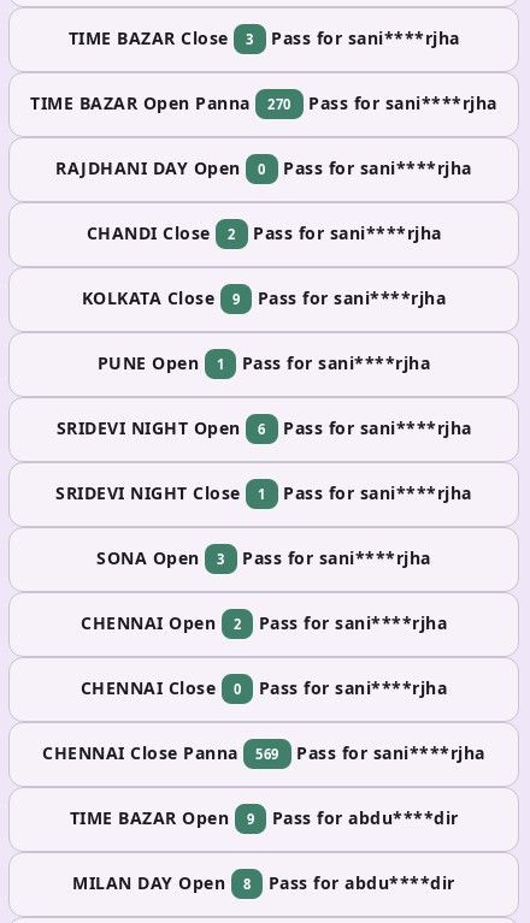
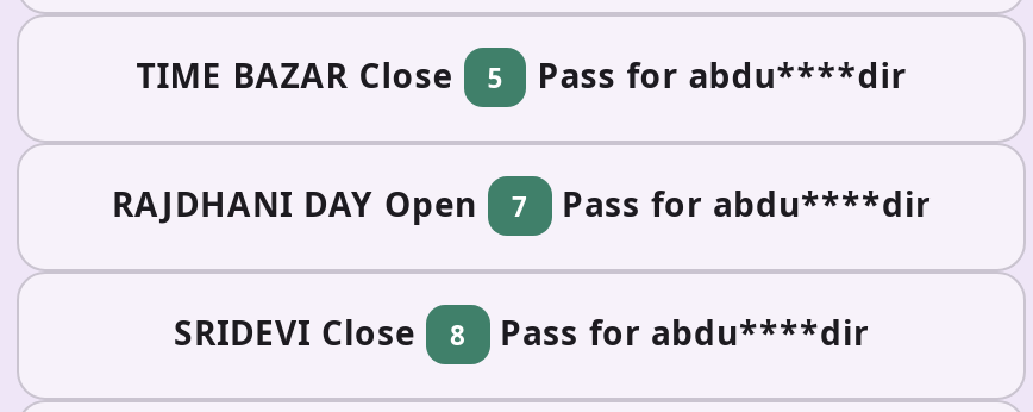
[30,26,497,114] 3 | Pass for sani****rjha | TIME BAZAR Open Panna | 270 | Pass for sani****rjha -> [487,52,906,98] 5 | Pass for abdu****dir
[42,156,485,829] 0 | Pass for sani****rjha | CHANDI Close | 2 | Pass for sani****rjha | KOLKATA Close | 9 | Pass for sani****rjha | PUNE Open | 1 | Pass for sani****rjha | SRIDEVI NIGHT Open | 6 | Pass for sani****rjha | SRIDEVI NIGHT Close | 1 | Pass for sani****rjha | SONA Open | 3 | Pass for sani****rjha | CHENNAI Open | 2 | Pass for sani****rjha | CHENNAI Close | 0 | Pass for sani****rjha | CHENNAI Close Panna | 569 | Pass for sani****rjha | TIME BAZAR Open | 9 -> [512,188,527,224] 7
[73,871,231,894] MILAN DAY Open -> [174,310,426,355] SRIDEVI Close

